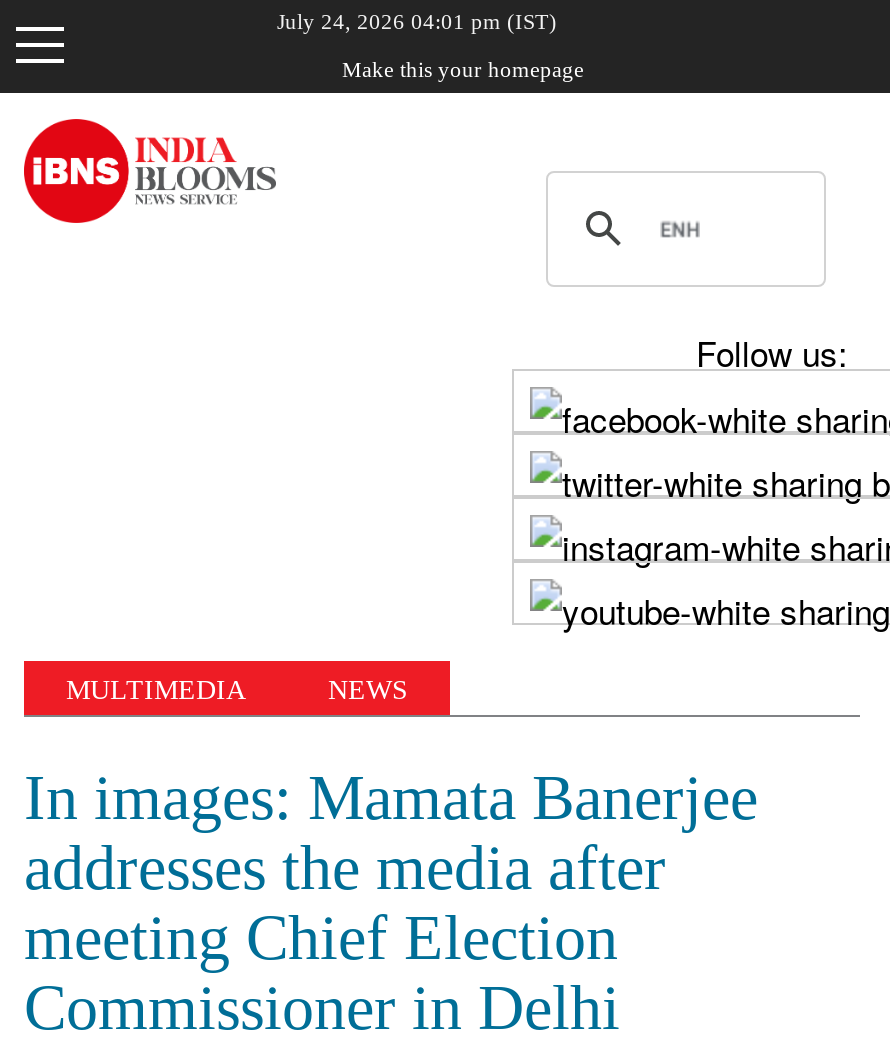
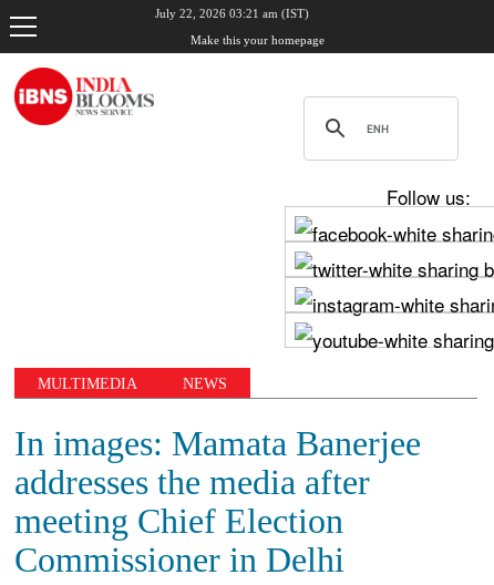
[277,9,557,33] July 24, 2026 04:01 pm (IST) -> [155,7,309,20] July 22, 2026 03:21 am (IST)

